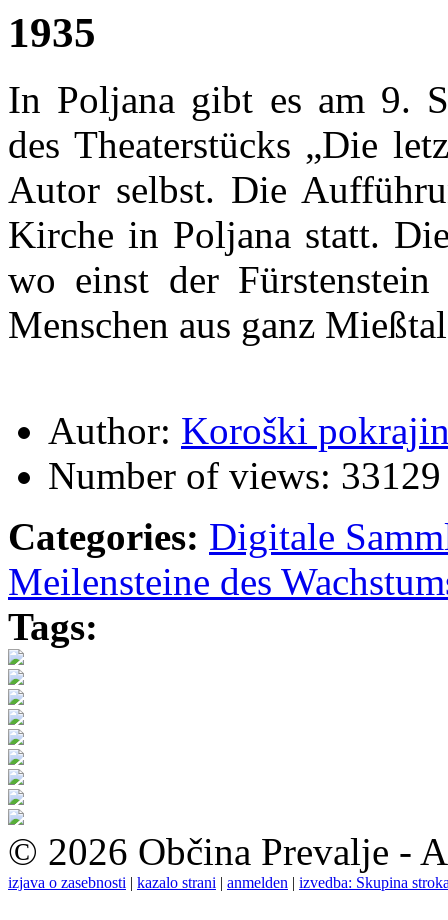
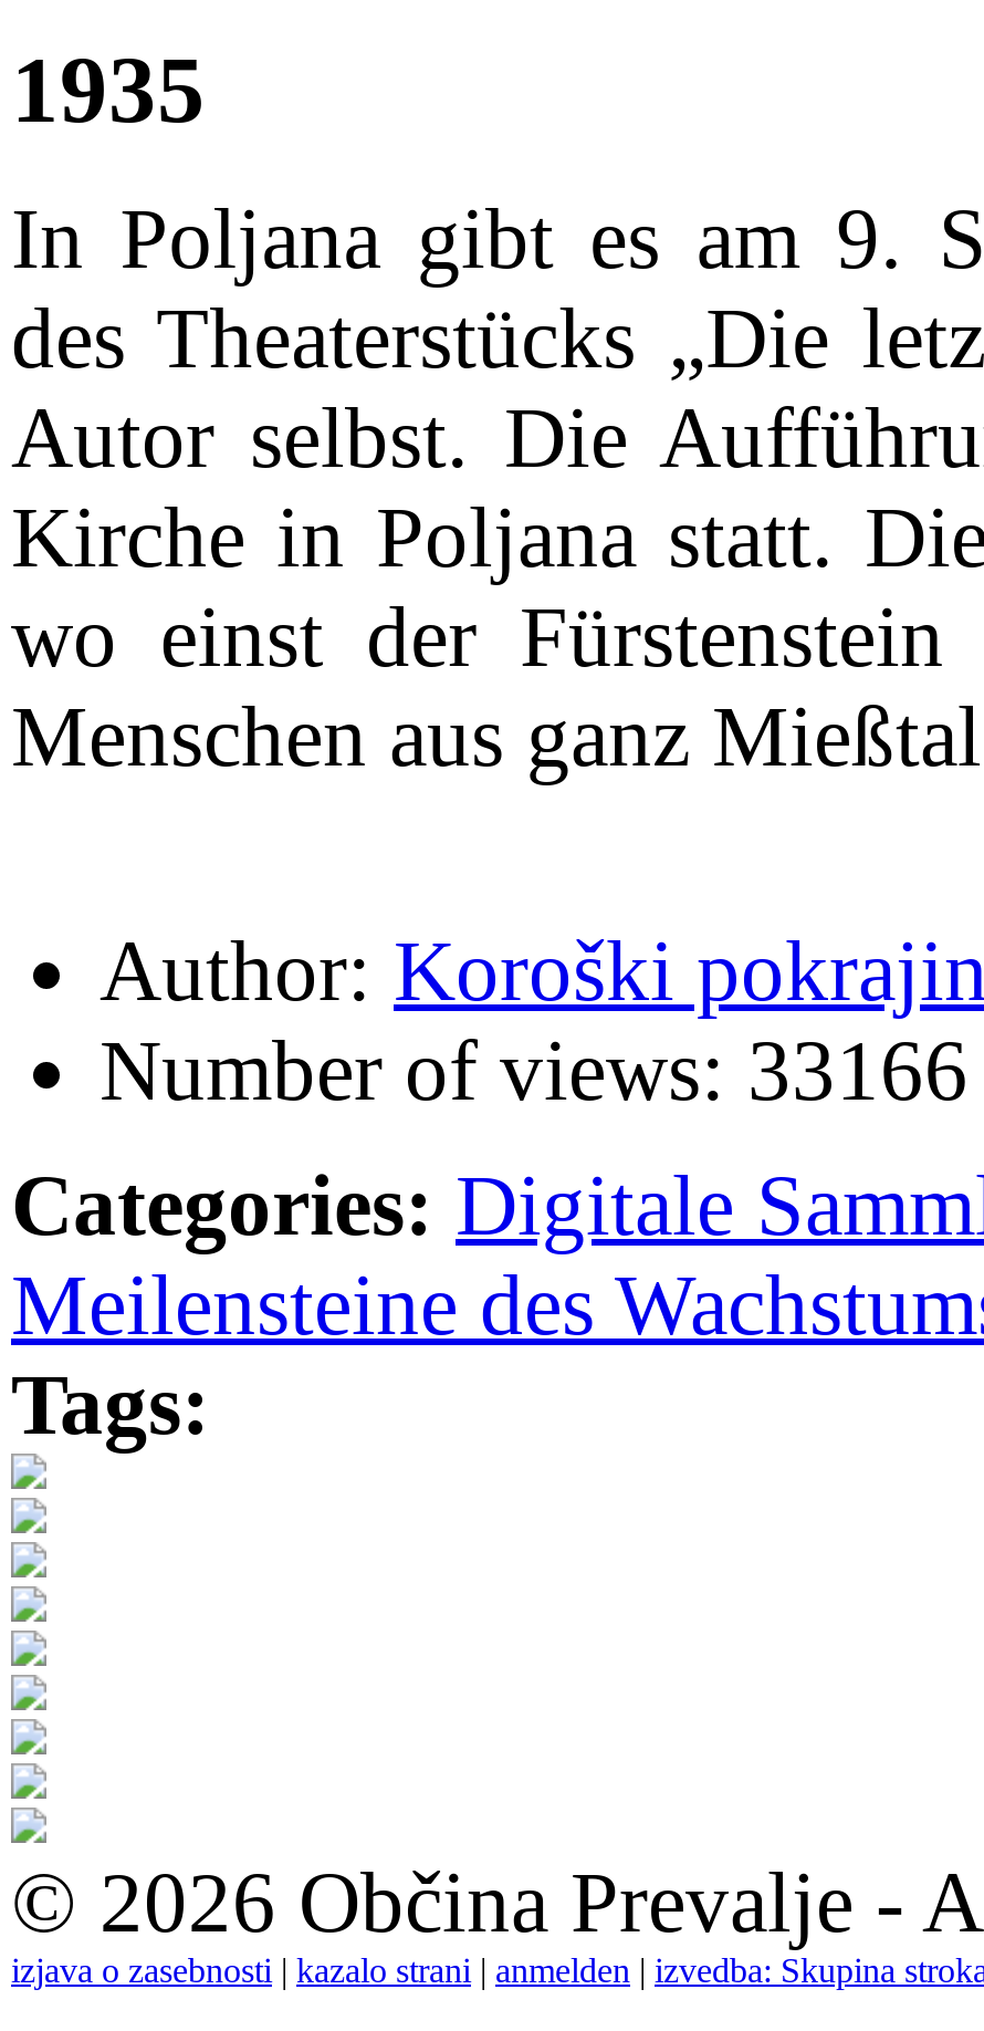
[48,454,441,497] Number of views: 33129 -> [100,1021,969,1117] Number of views: 33166

